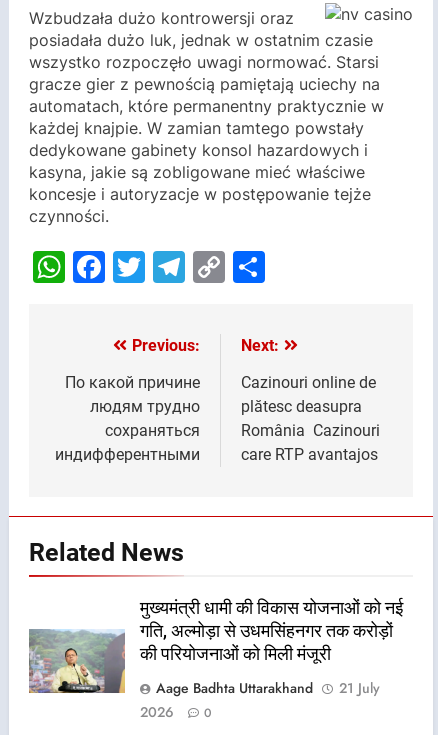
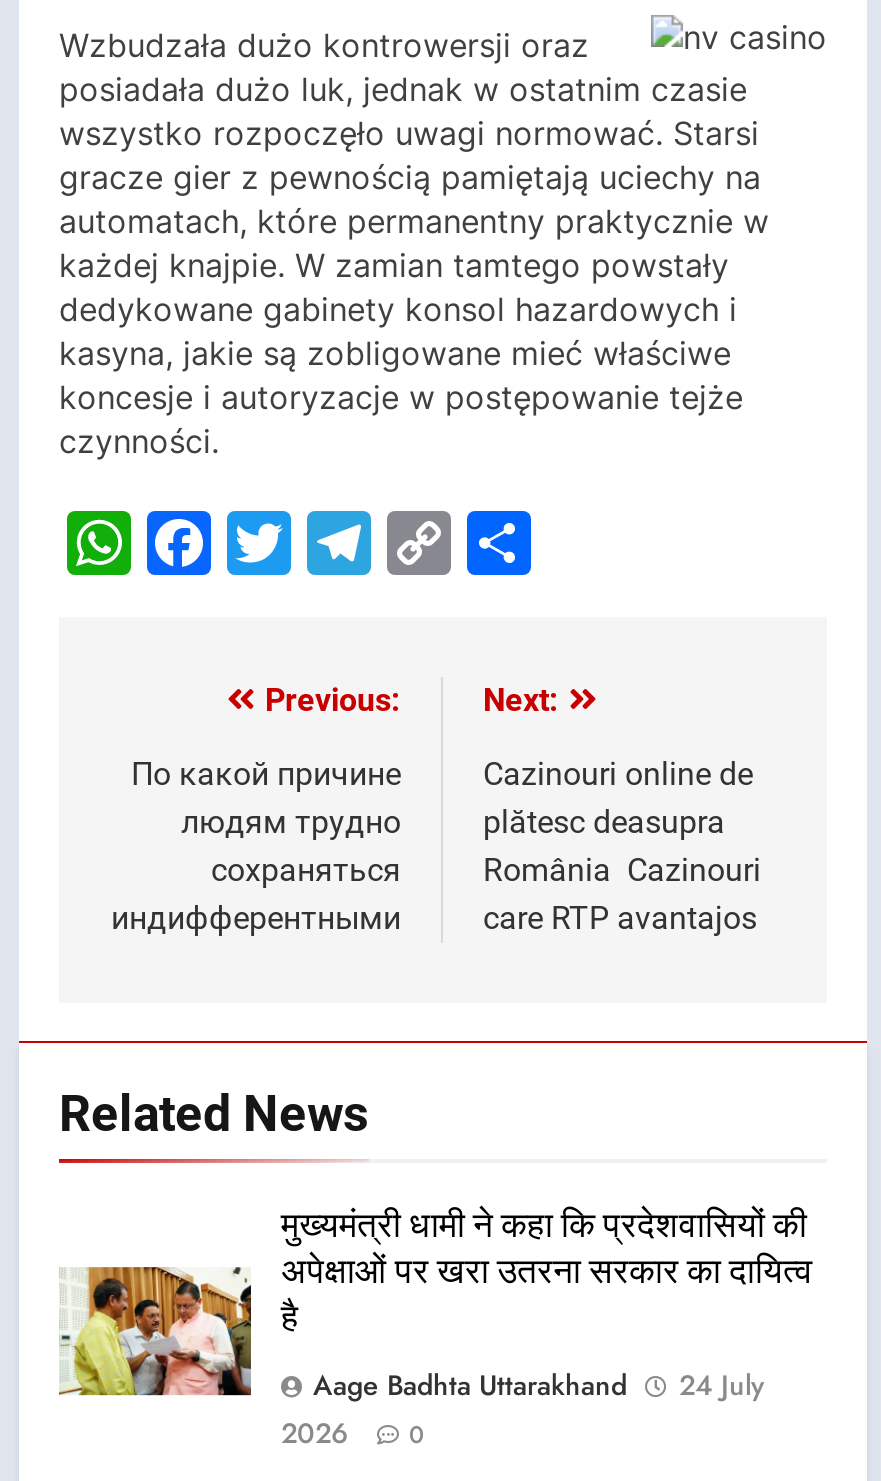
[28,598,403,694] [image] | मुख्यमंत्री धामी की विकास योजनाओं को नई | गति, अल्मोड़ा से उधमसिंहनगर तक करोड़ों | की परियोजनाओं को मिली मंजूरी -> [59,1206,813,1397] [image] | मुख्यमंत्री धामी ने कहा कि प्रदेशवासियों की | अपेक्षाओं पर खरा उतरना सरकार का दायित्व | है
[156,678,380,698] Aage Badhta Uttarakhand 21 July -> [313,1366,765,1406] Aage Badhta Uttarakhand 24 July

